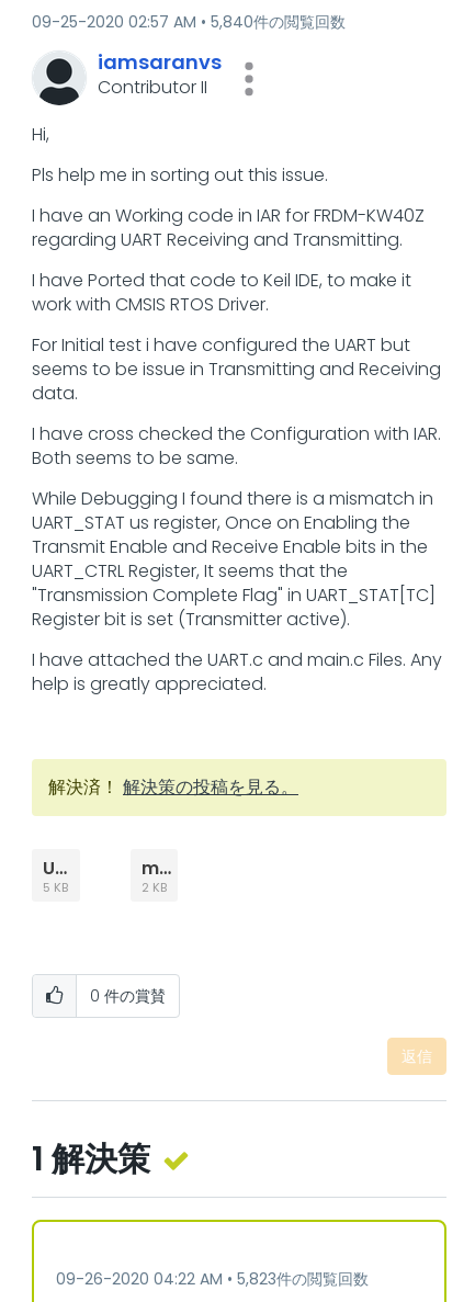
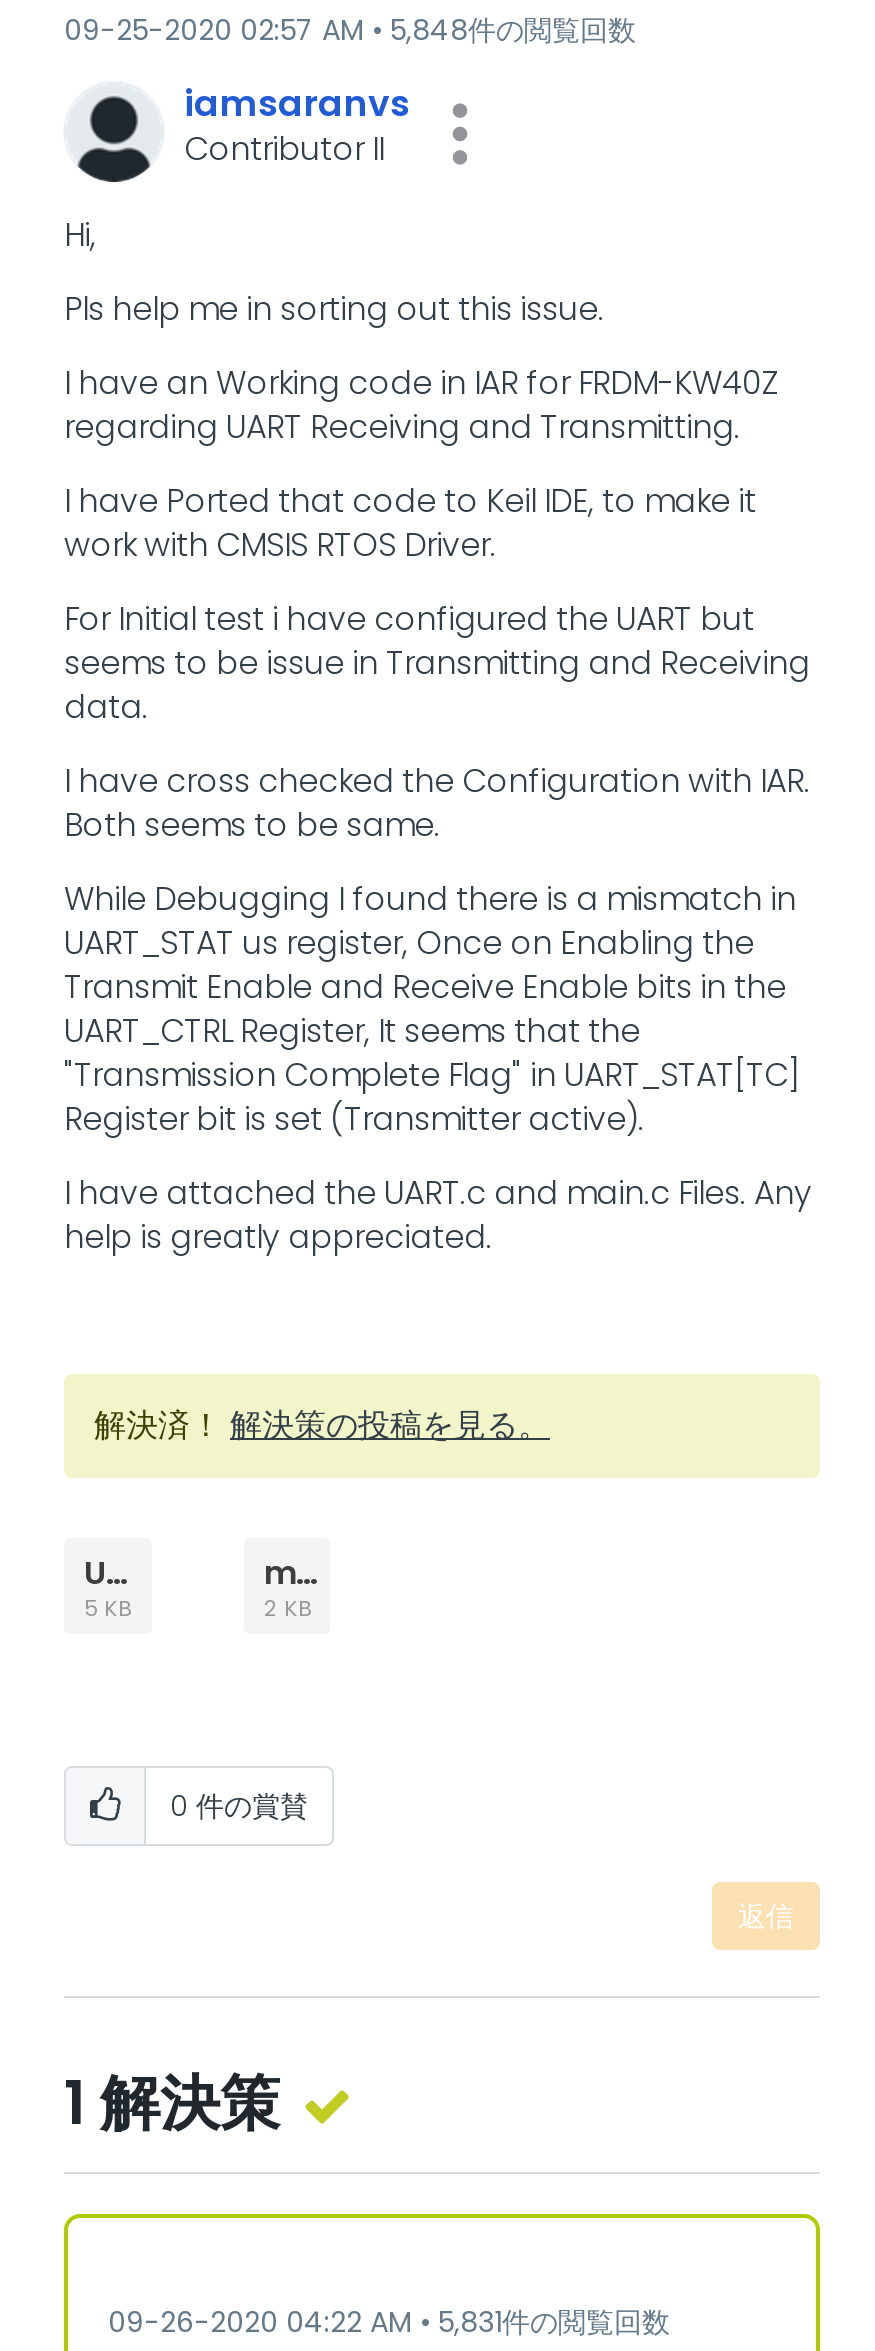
[211,11,346,33] 5,840件の閲覧回数 -> [390,10,636,50] 5,848件の閲覧回数
[237,1268,369,1290] 5,823件の閲覧回数 -> [438,2302,670,2342] 5,831件の閲覧回数

